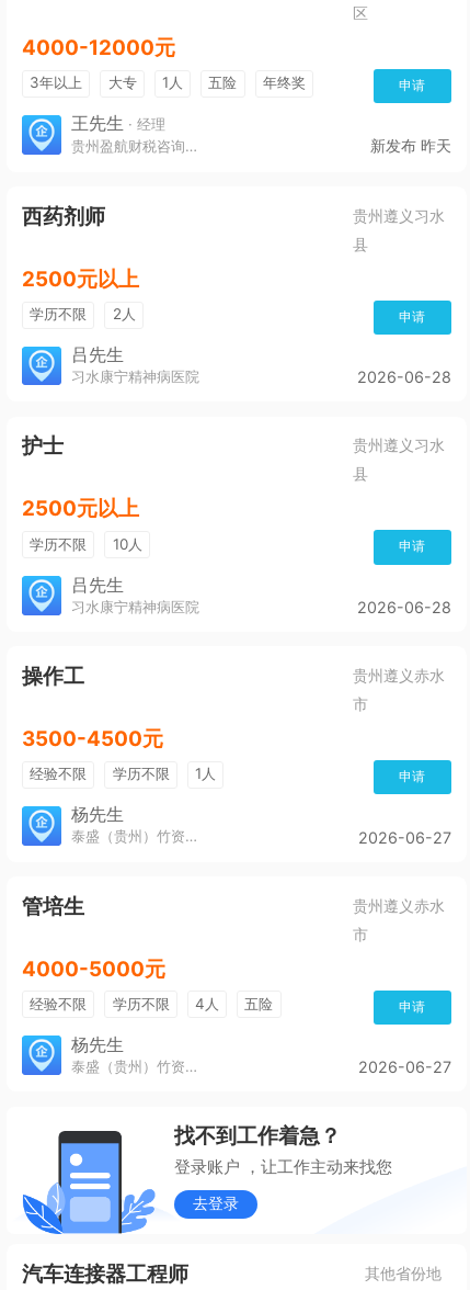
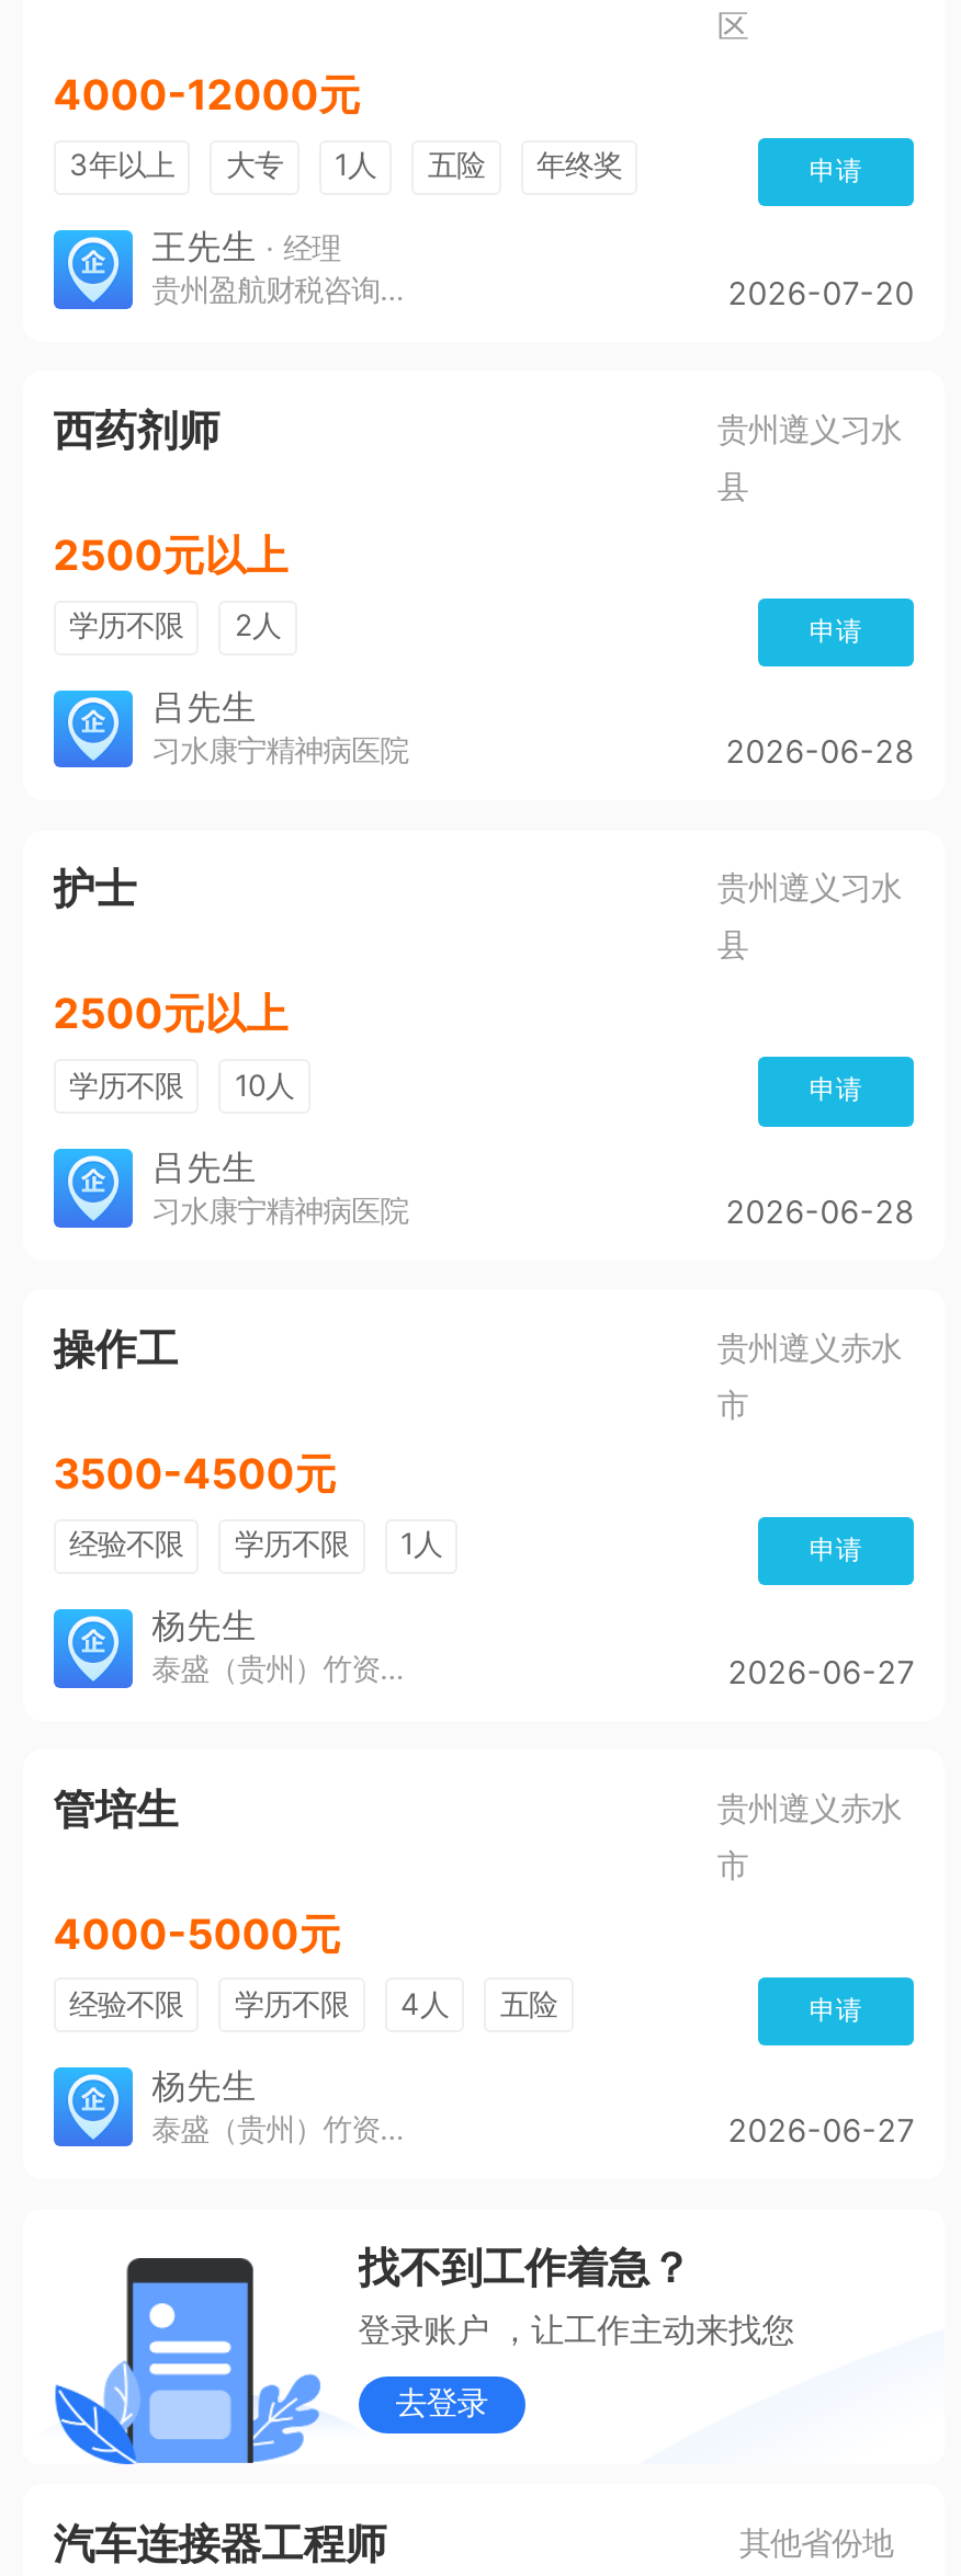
[370,136,452,155] 新发布 昨天 -> [728,274,914,311] 2026-07-20

